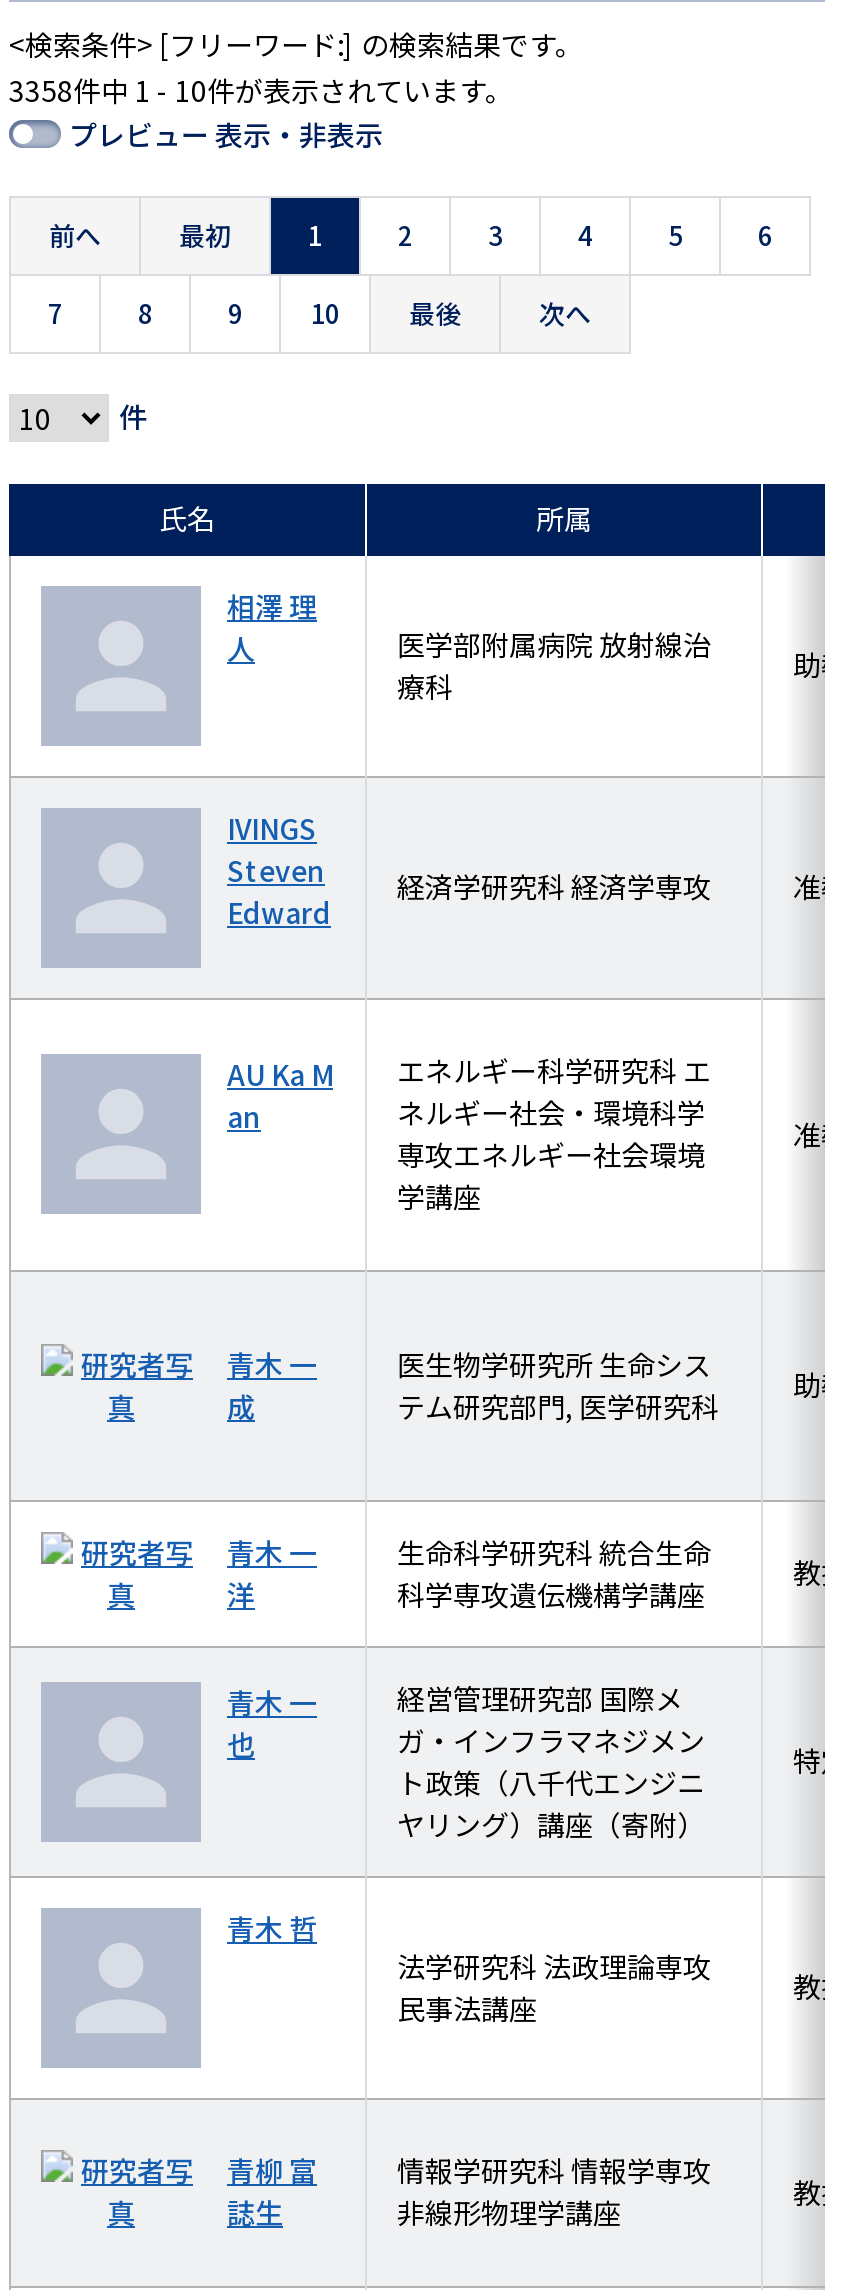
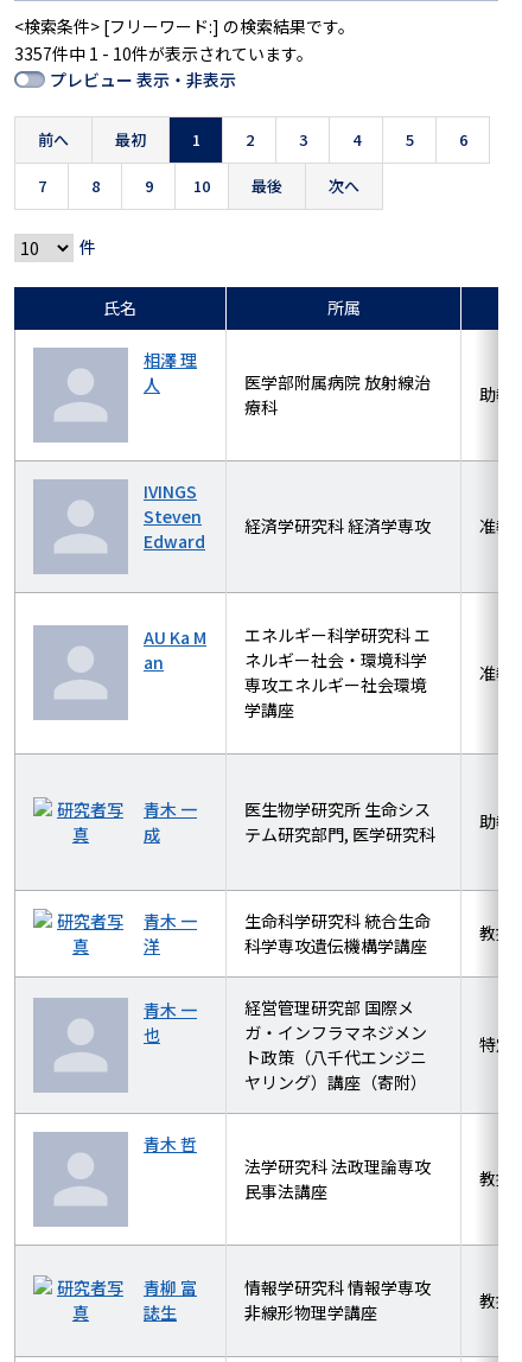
[9,70,513,110] 3358件中 1 - 10件が表示されています。 -> [14,41,313,65] 3357件中 1 - 10件が表示されています。

